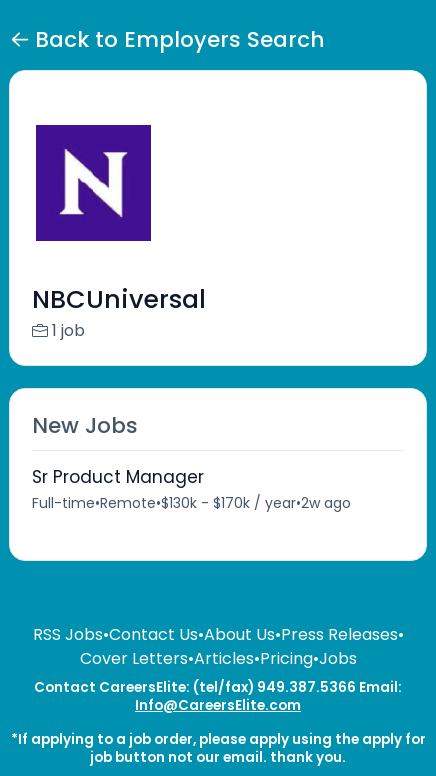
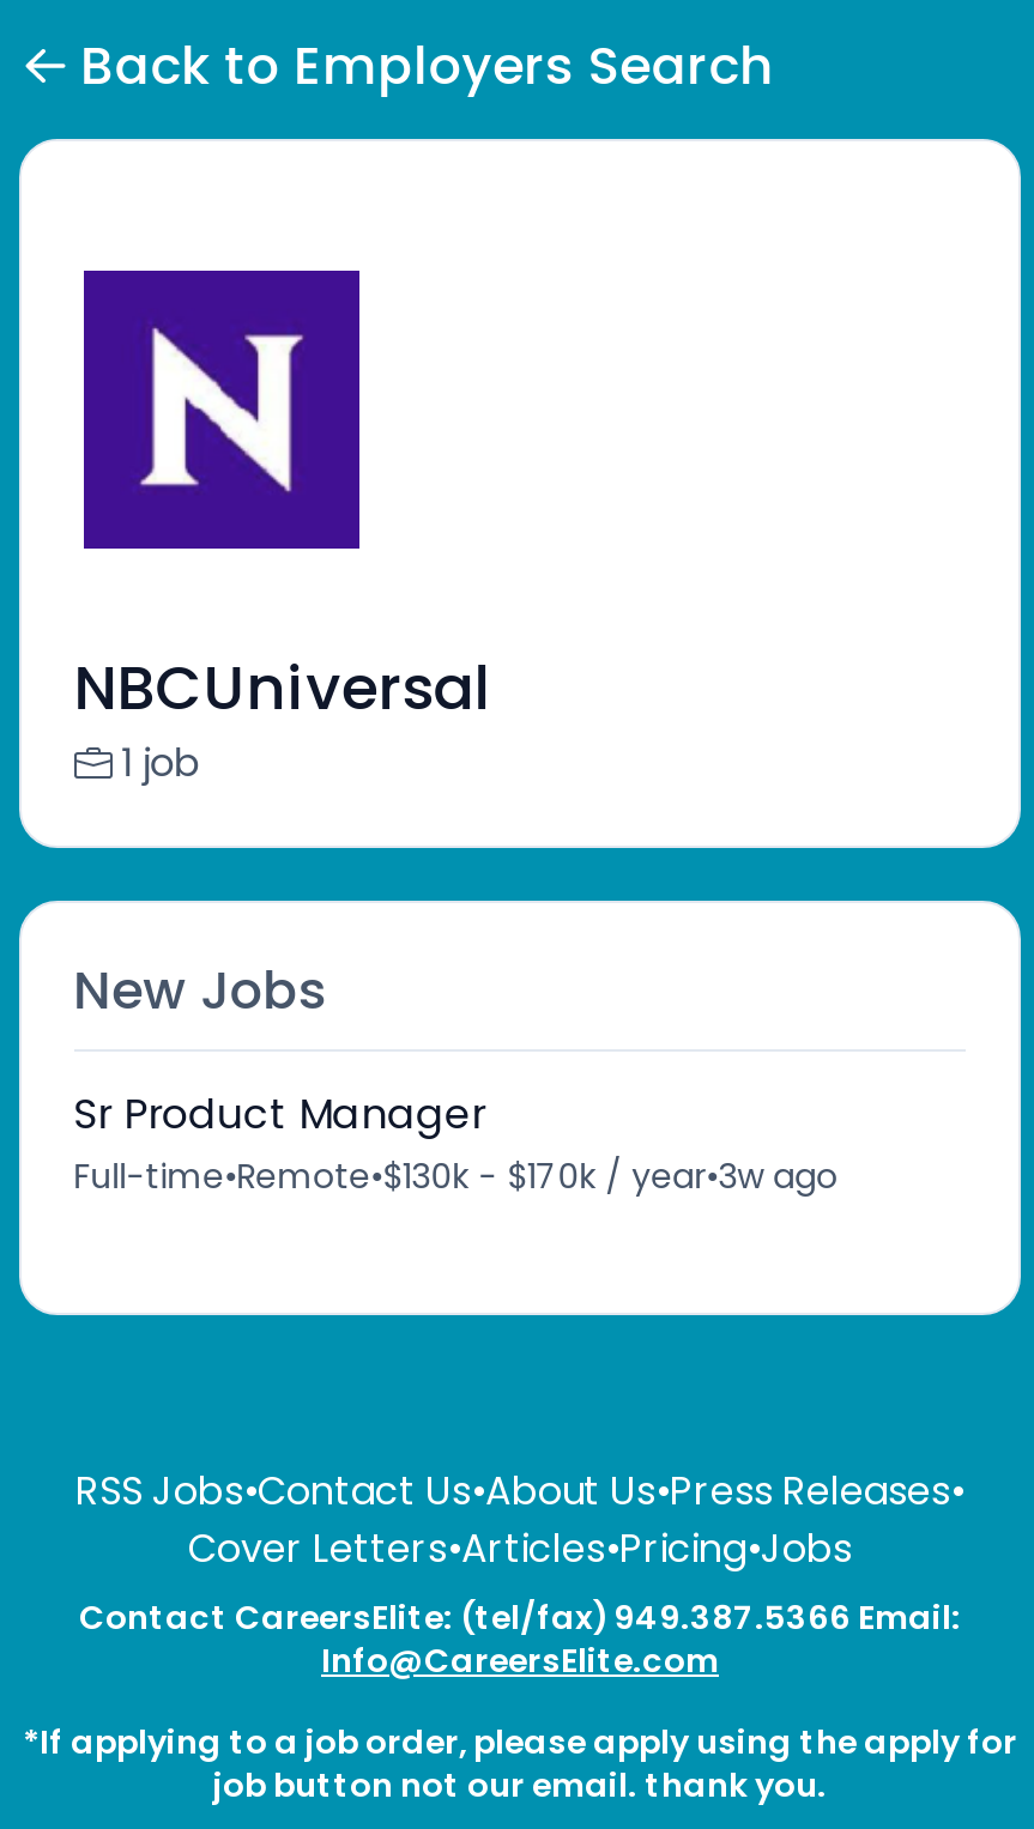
[32,493,351,513] Full-time•Remote•$130k - $170k / year•2w ago -> [73,1153,838,1201] Full-time•Remote•$130k - $170k / year•3w ago

